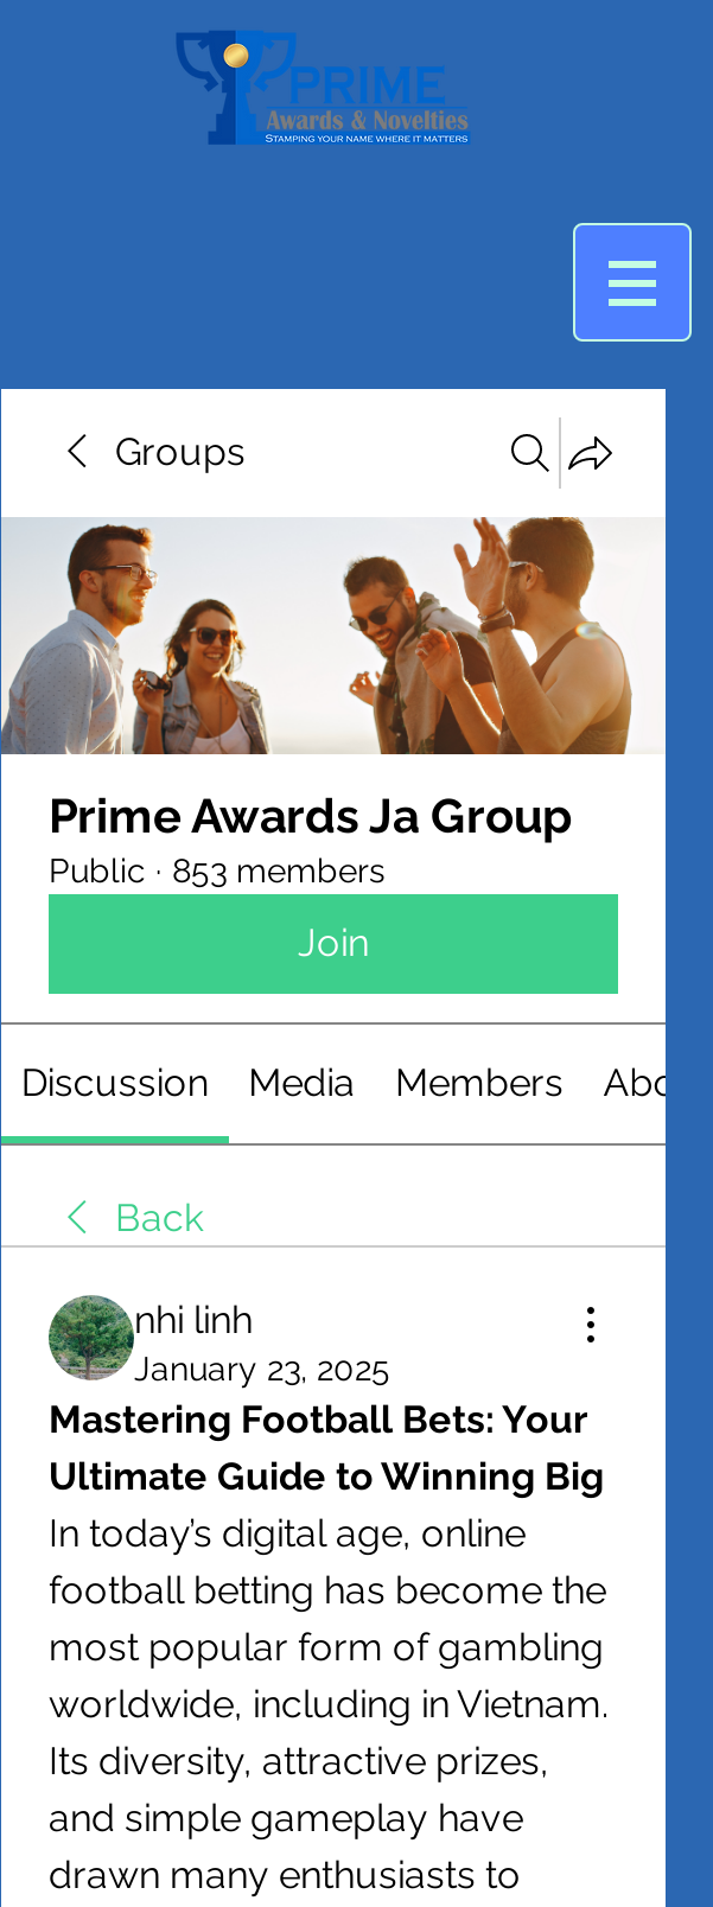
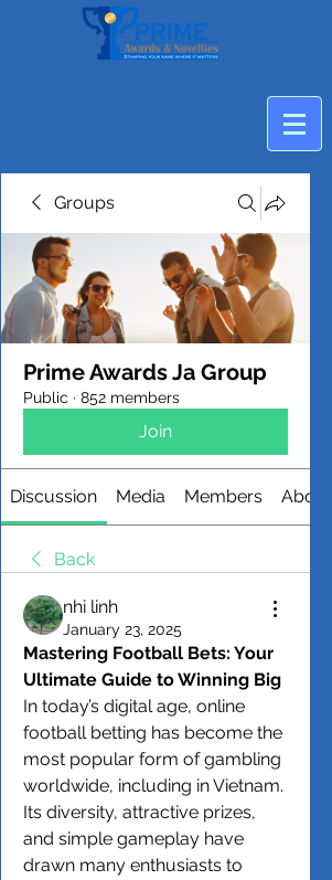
[49,852,386,889] Public · 853 members -> [23,389,180,406] Public · 852 members

